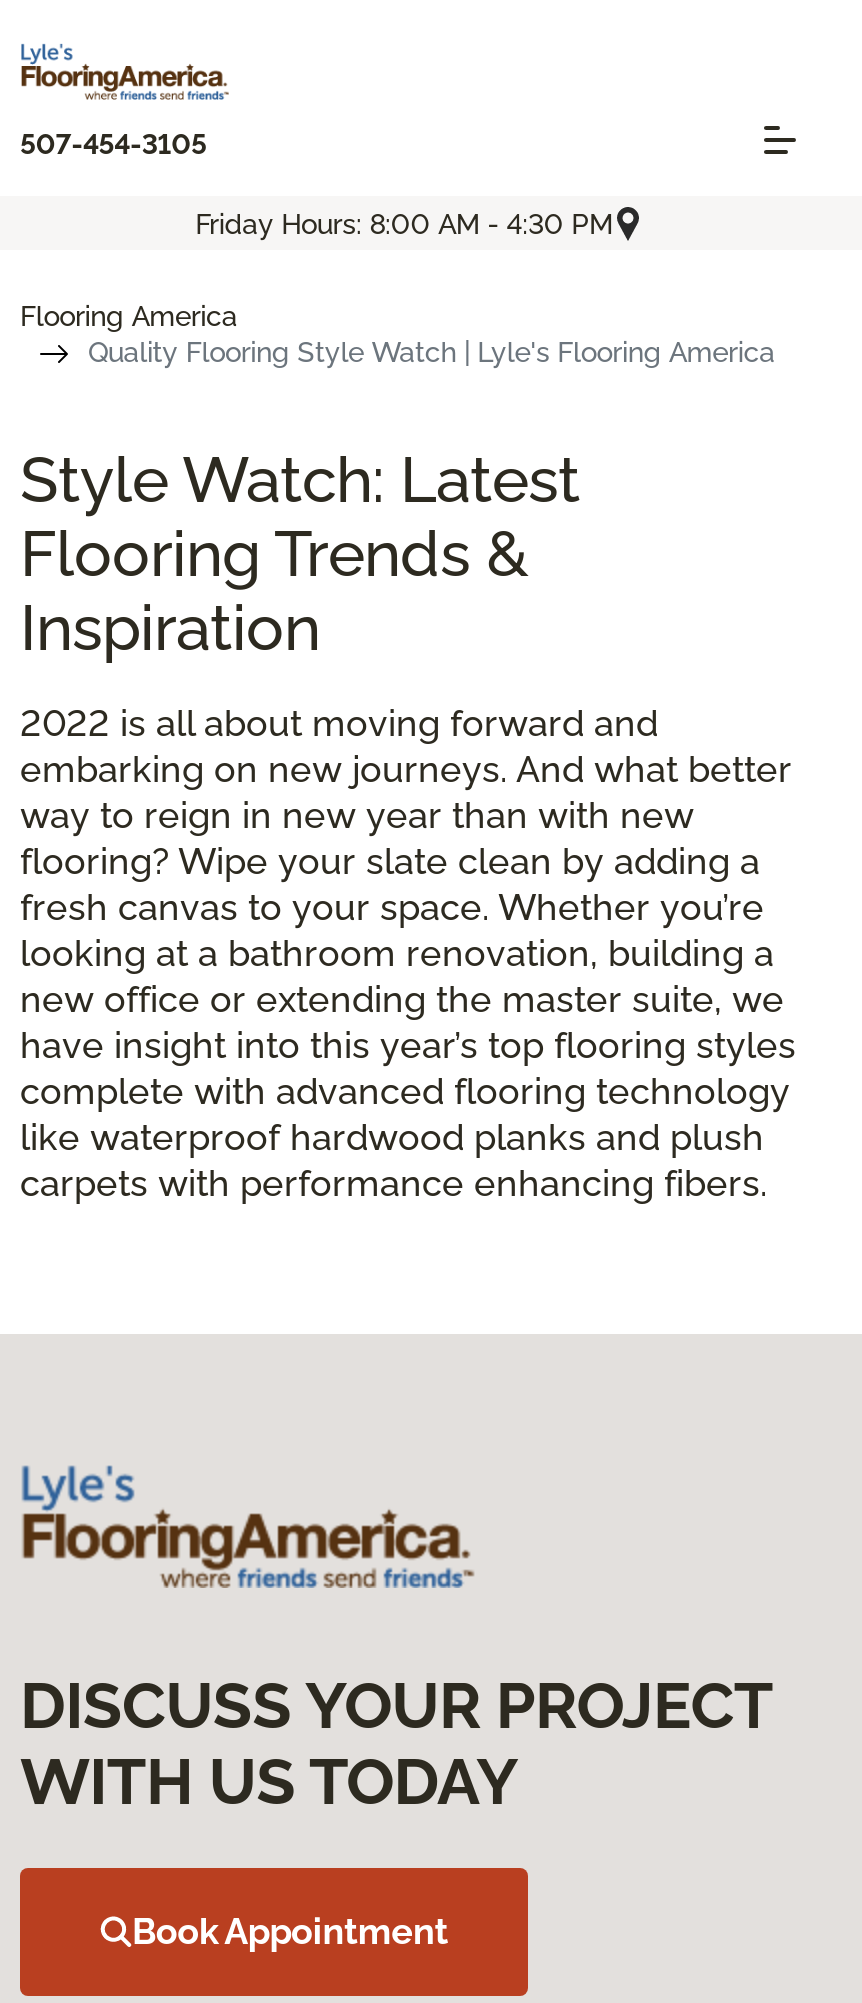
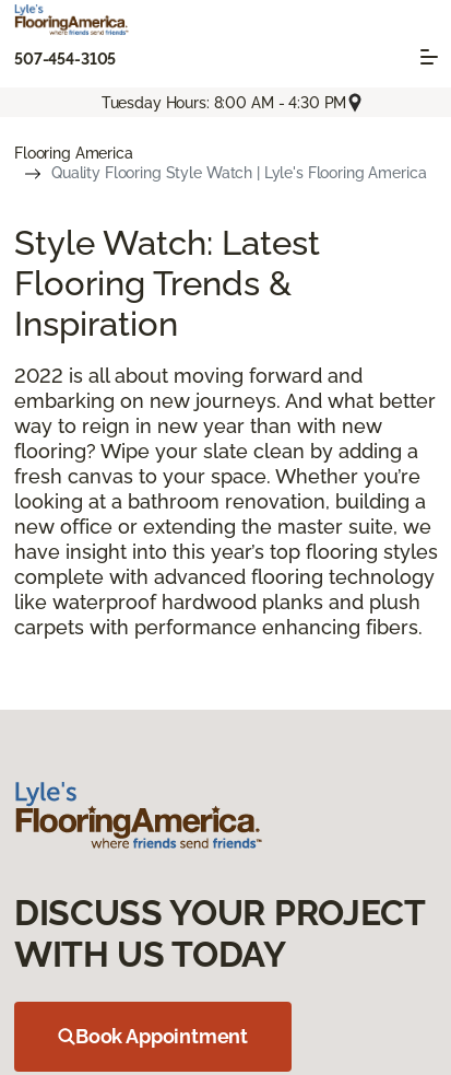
[195,207,613,239] Friday Hours: 8:00 AM - 4:30 PM -> [101,94,346,111] Tuesday Hours: 8:00 AM - 4:30 PM

